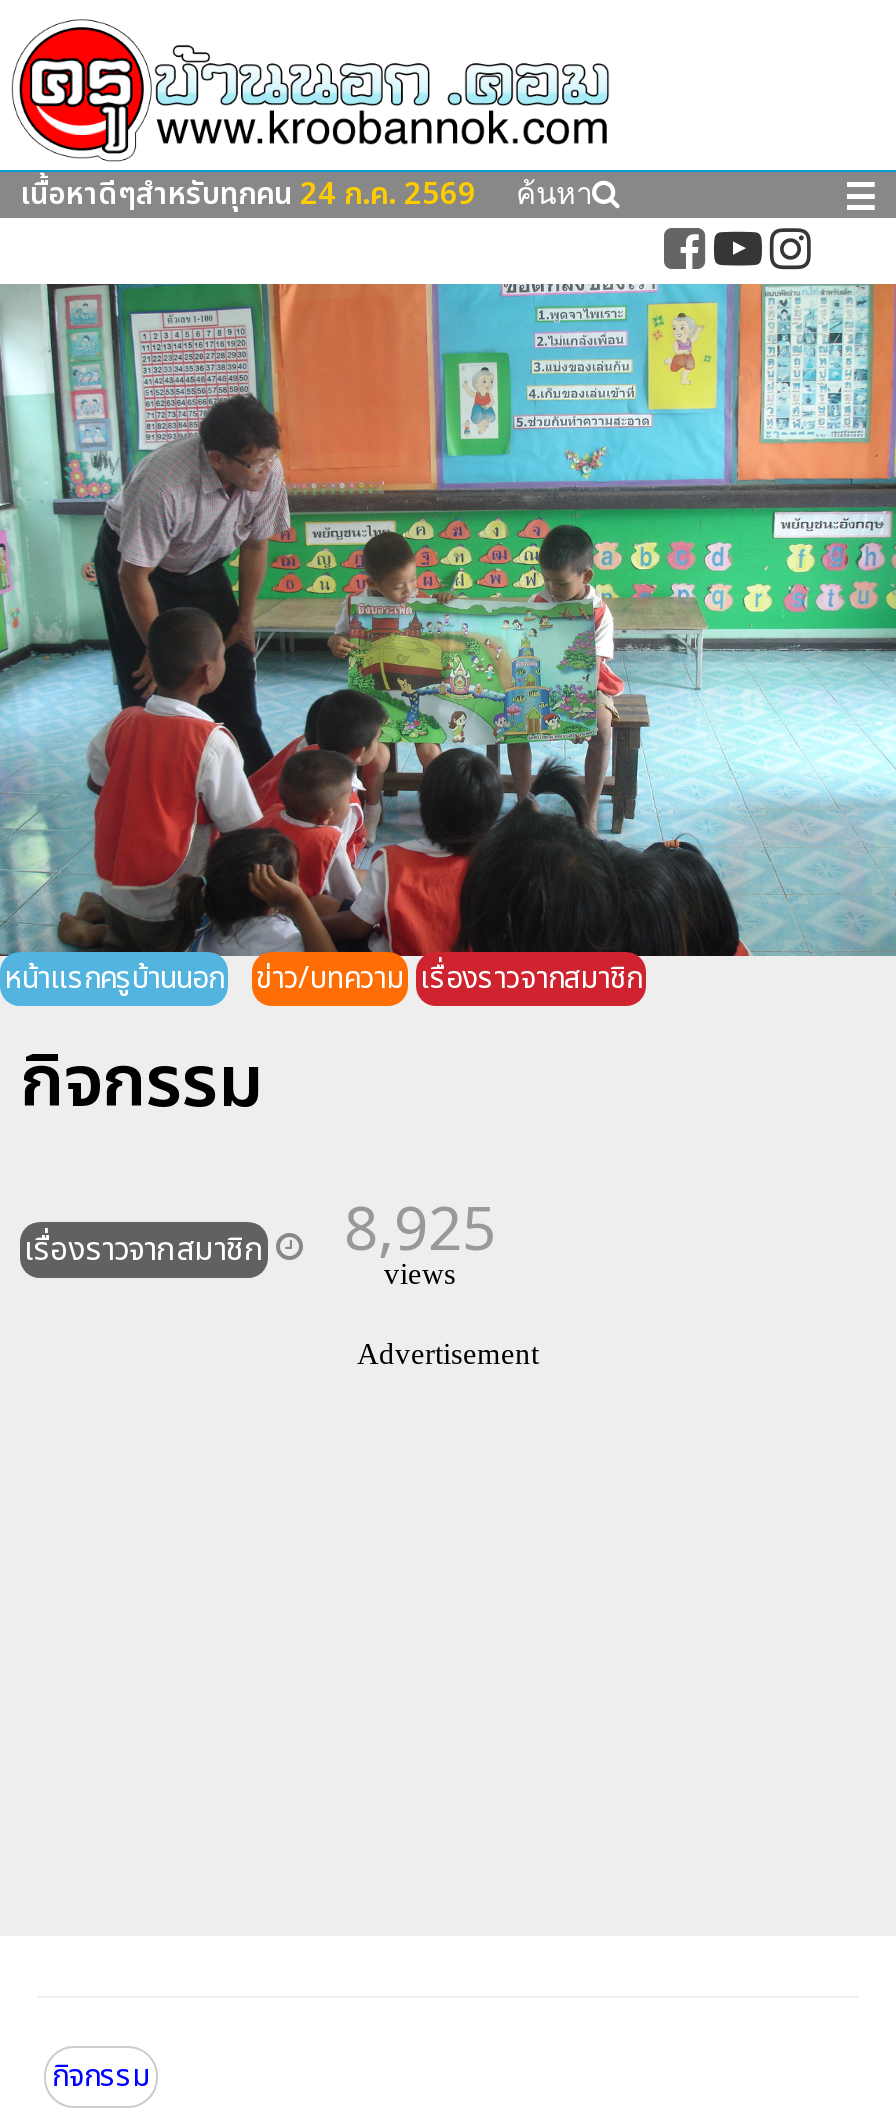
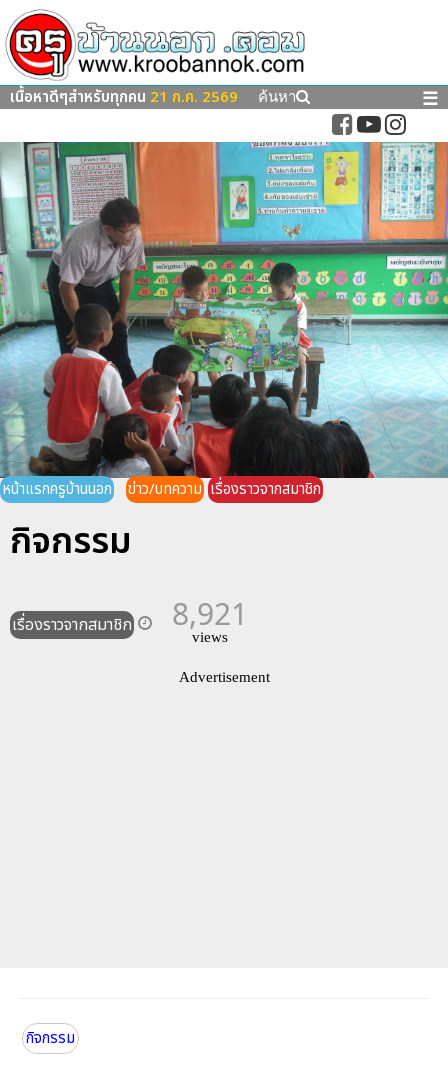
[20,173,476,219] เนื้อหาดีๆสำหรับทุกคน 24 ก.ค. 2569 -> [10,86,238,109] เนื้อหาดีๆสำหรับทุกคน 21 ก.ค. 2569
[24,1187,496,1275] เรื่องราวจากสมาชิก 8,925 -> [12,593,248,637] เรื่องราวจากสมาชิก 8,921

